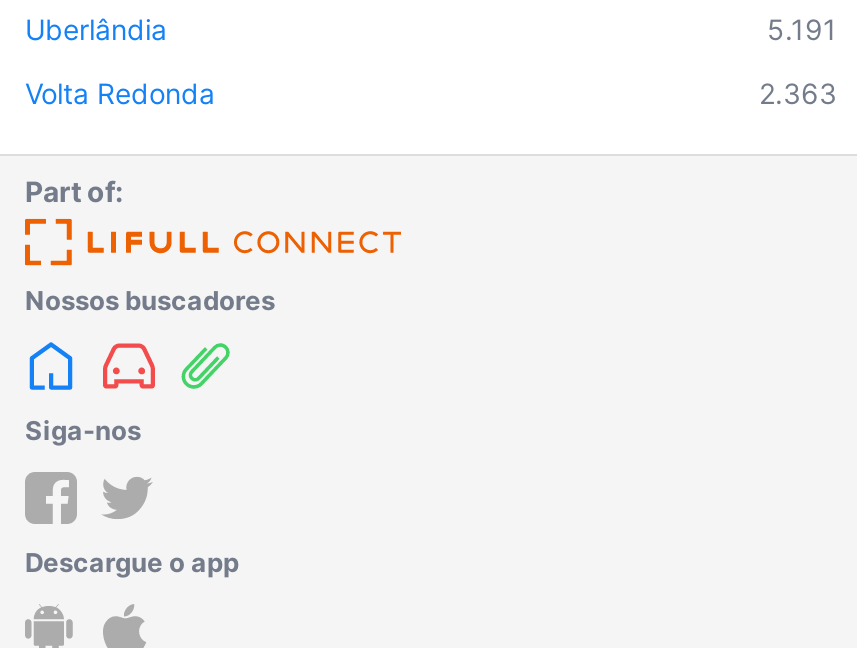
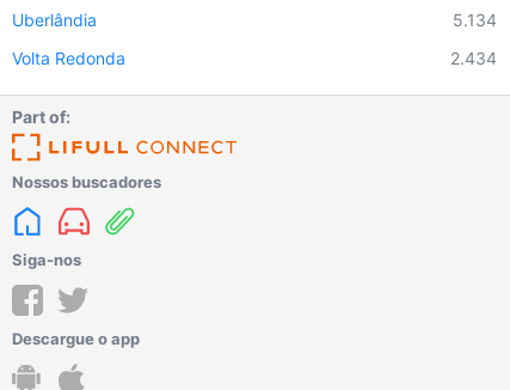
[767,11,837,45] 5.191 -> [453,9,497,29] 5.134
[759,75,837,109] 2.363 -> [450,47,497,68] 2.434

